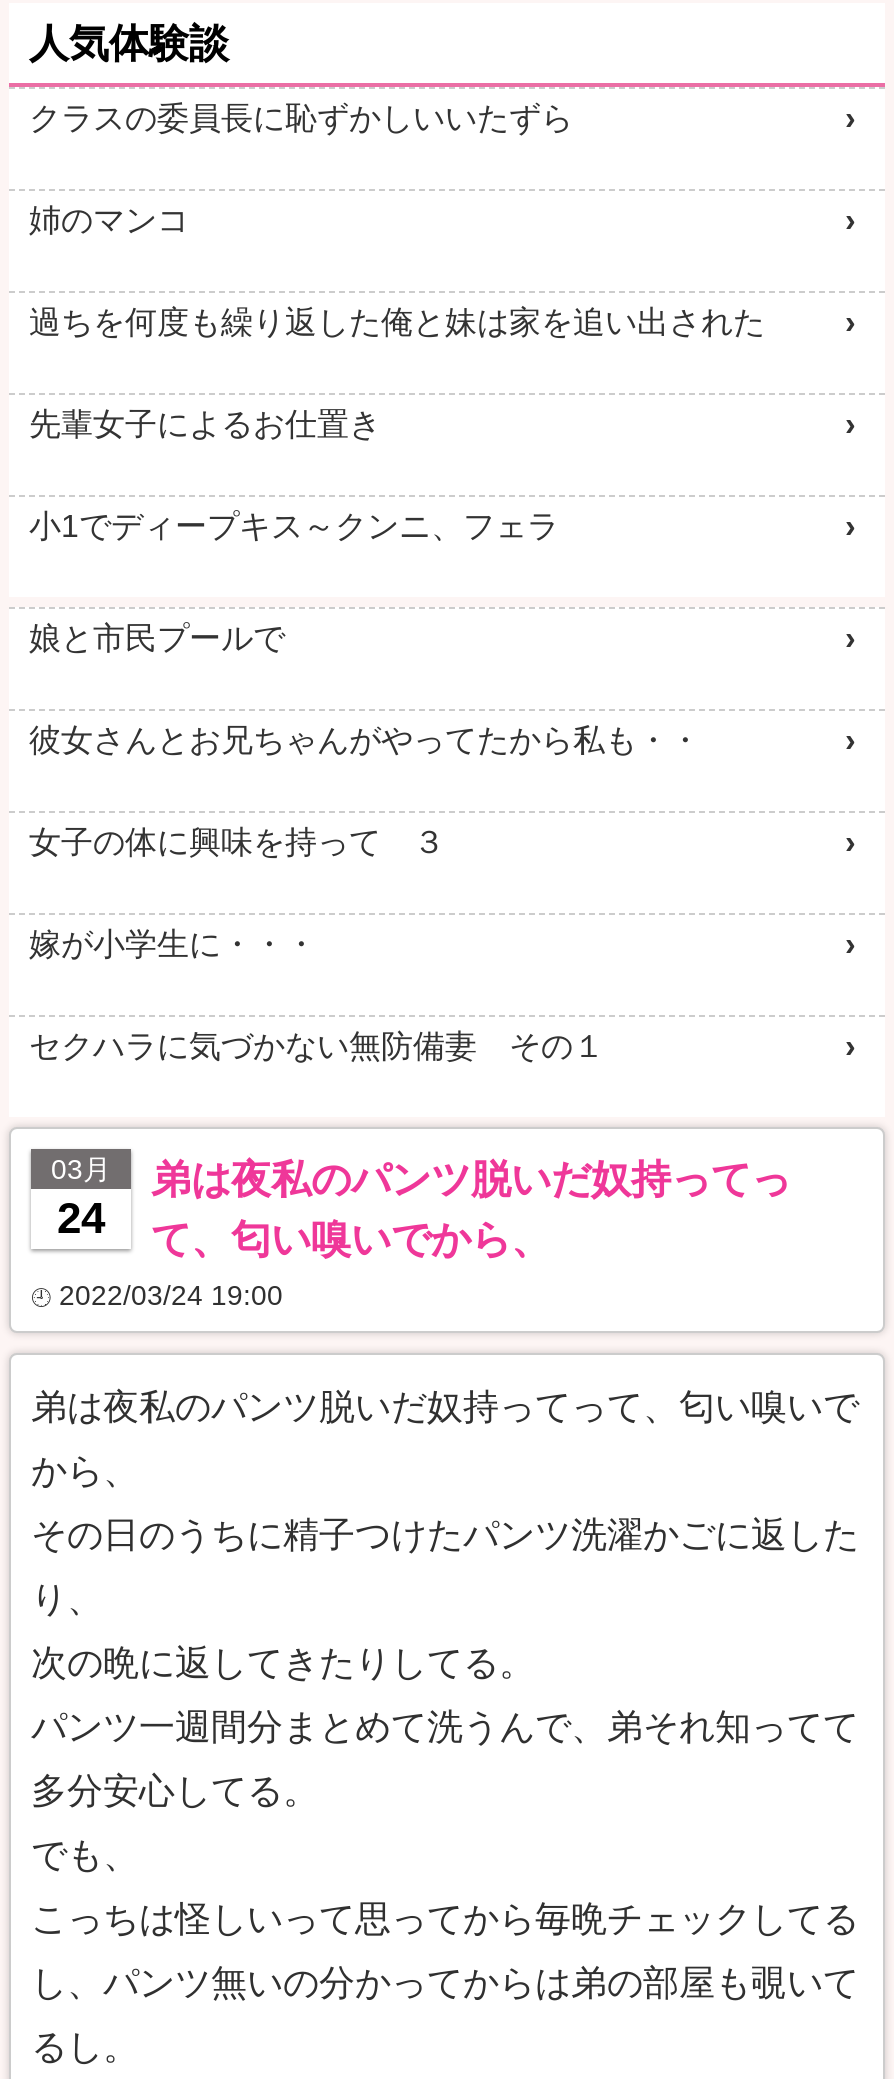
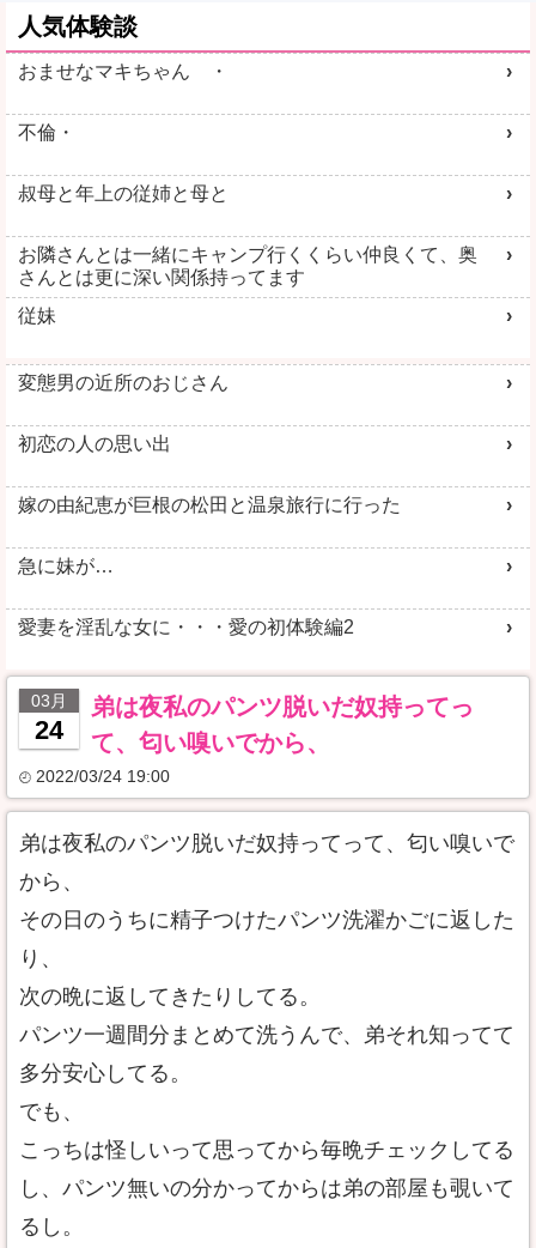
[29,101,573,135] クラスの委員長に恥ずかしいいたずら -> [18,61,229,81] おませなマキちゃん ・
[29,203,189,237] 姉のマンコ -> [18,122,75,143] 不倫・
[29,305,765,339] 過ちを何度も繰り返した俺と妹は家を追い出された -> [18,183,229,204] 叔母と年上の従姉と母と
[29,407,381,441] 先輩女子によるお仕置き -> [18,244,477,287] お隣さんとは一緒にキャンプ行くくらい仲良くて、奥 | さんとは更に深い関係持ってます
[29,509,559,543] 小1でディープキス～クンニ、フェラ -> [18,305,56,326] 従妹
[29,621,285,655] 娘と市民プールで -> [18,372,229,393] 変態男の近所のおじさん
[29,723,701,757] 彼女さんとお兄ちゃんがやってたから私も・・ -> [18,434,171,454] 初恋の人の思い出
[29,825,445,859] 女子の体に興味を持って ３ -> [18,495,401,515] 嫁の由紀恵が巨根の松田と温泉旅行に行った
[29,927,317,961] 嫁が小学生に・・・ -> [18,556,114,576] 急に妹が…
[29,1029,605,1063] セクハラに気づかない無防備妻 その１ -> [18,617,354,637] 愛妻を淫乱な女に・・・愛の初体験編2

